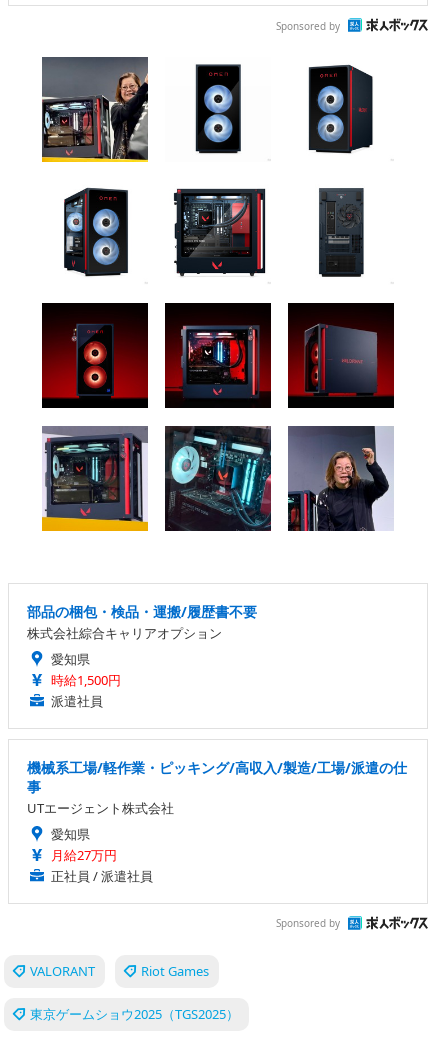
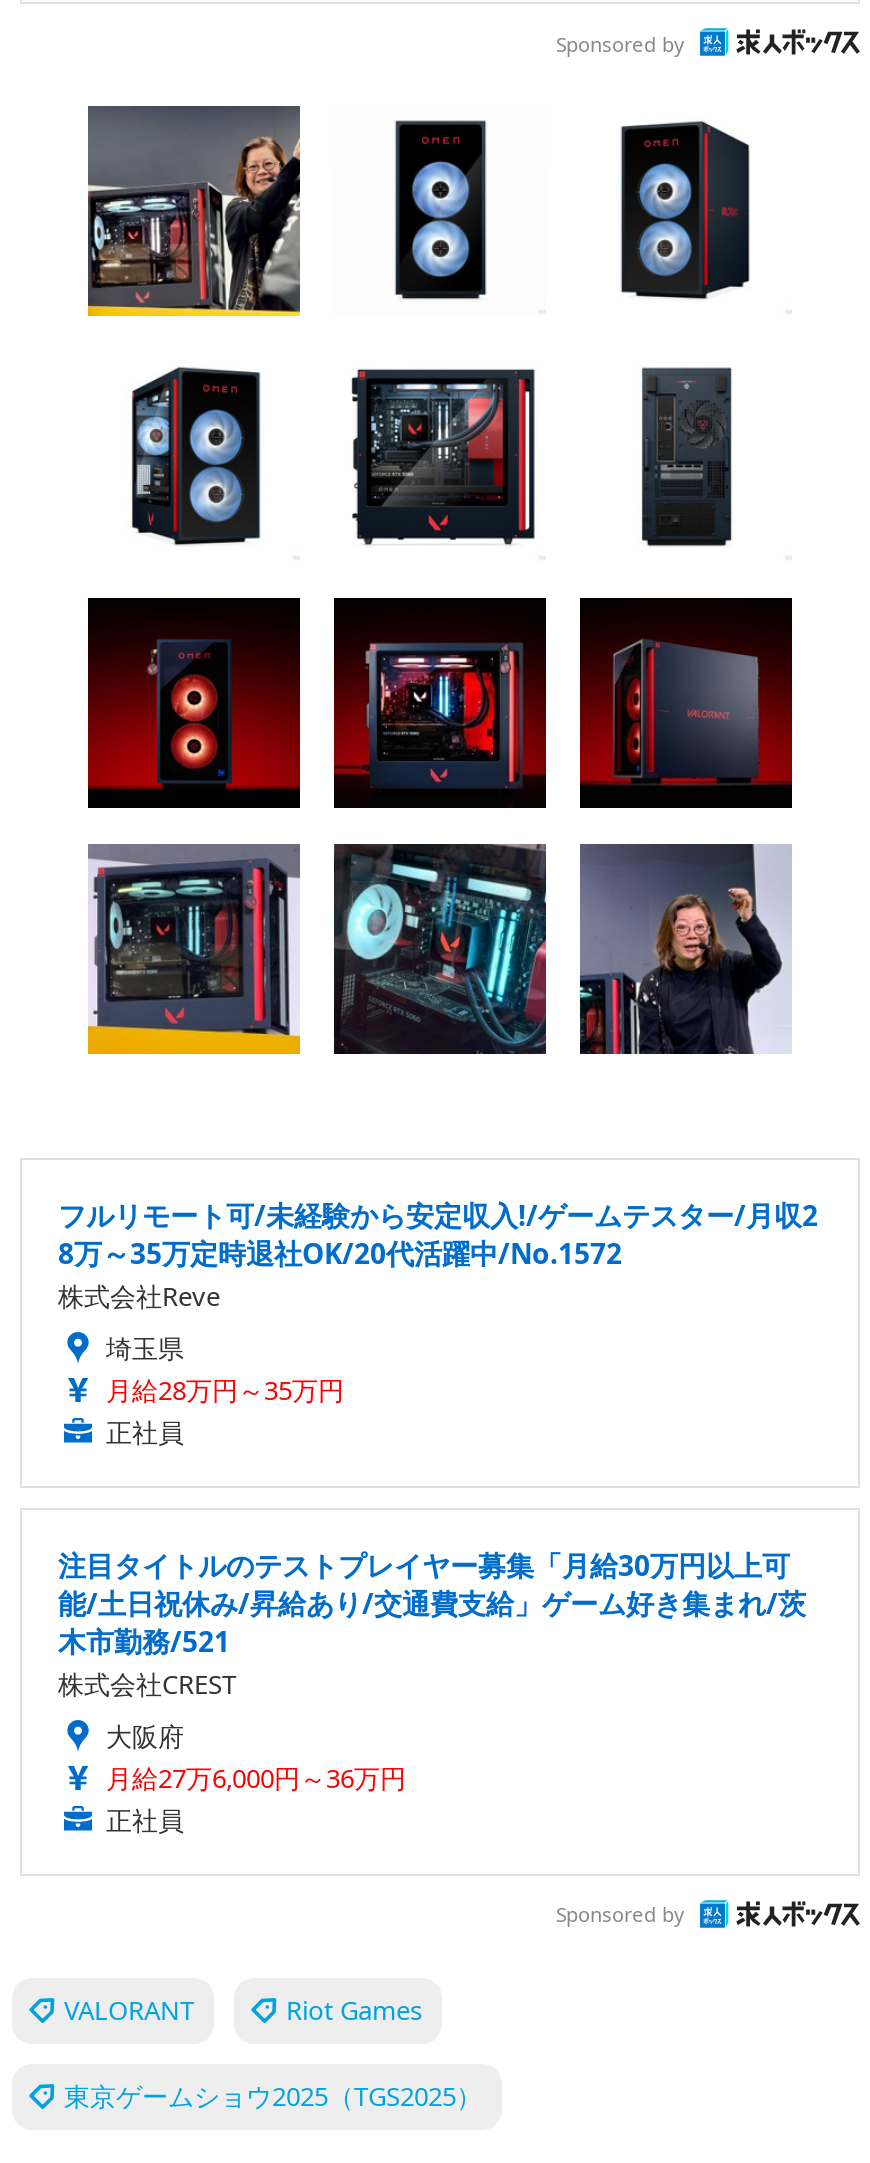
[27,602,257,710] 部品の梱包・検品・運搬/履歴書不要 | 株式会社綜合キャリアオプション | 愛知県 | 時給1,500円 | 派遣社員 -> [58,1196,818,1450] フルリモート可/未経験から安定収入!/ゲームテスター/月収2 | 8万～35万定時退社OK/20代活躍中/No.1572 | 株式会社Reve | 埼玉県 | 月給28万円～35万円 | 正社員
[27,758,407,885] 機械系工場/軽作業・ピッキング/高収入/製造/工場/派遣の仕 | 事 | UTエージェント株式会社 | 愛知県 | 月給27万円 | 正社員 / 派遣社員 -> [58,1546,806,1838] 注目タイトルのテストプレイヤー募集「月給30万円以上可 | 能/土日祝休み/昇給あり/交通費支給」ゲーム好き集まれ/茨 | 木市勤務/521 | 株式会社CREST | 大阪府 | 月給27万6,000円～36万円 | 正社員

